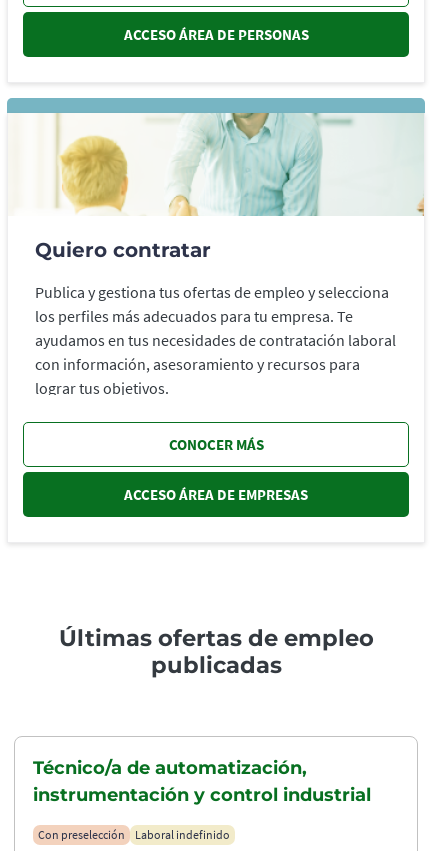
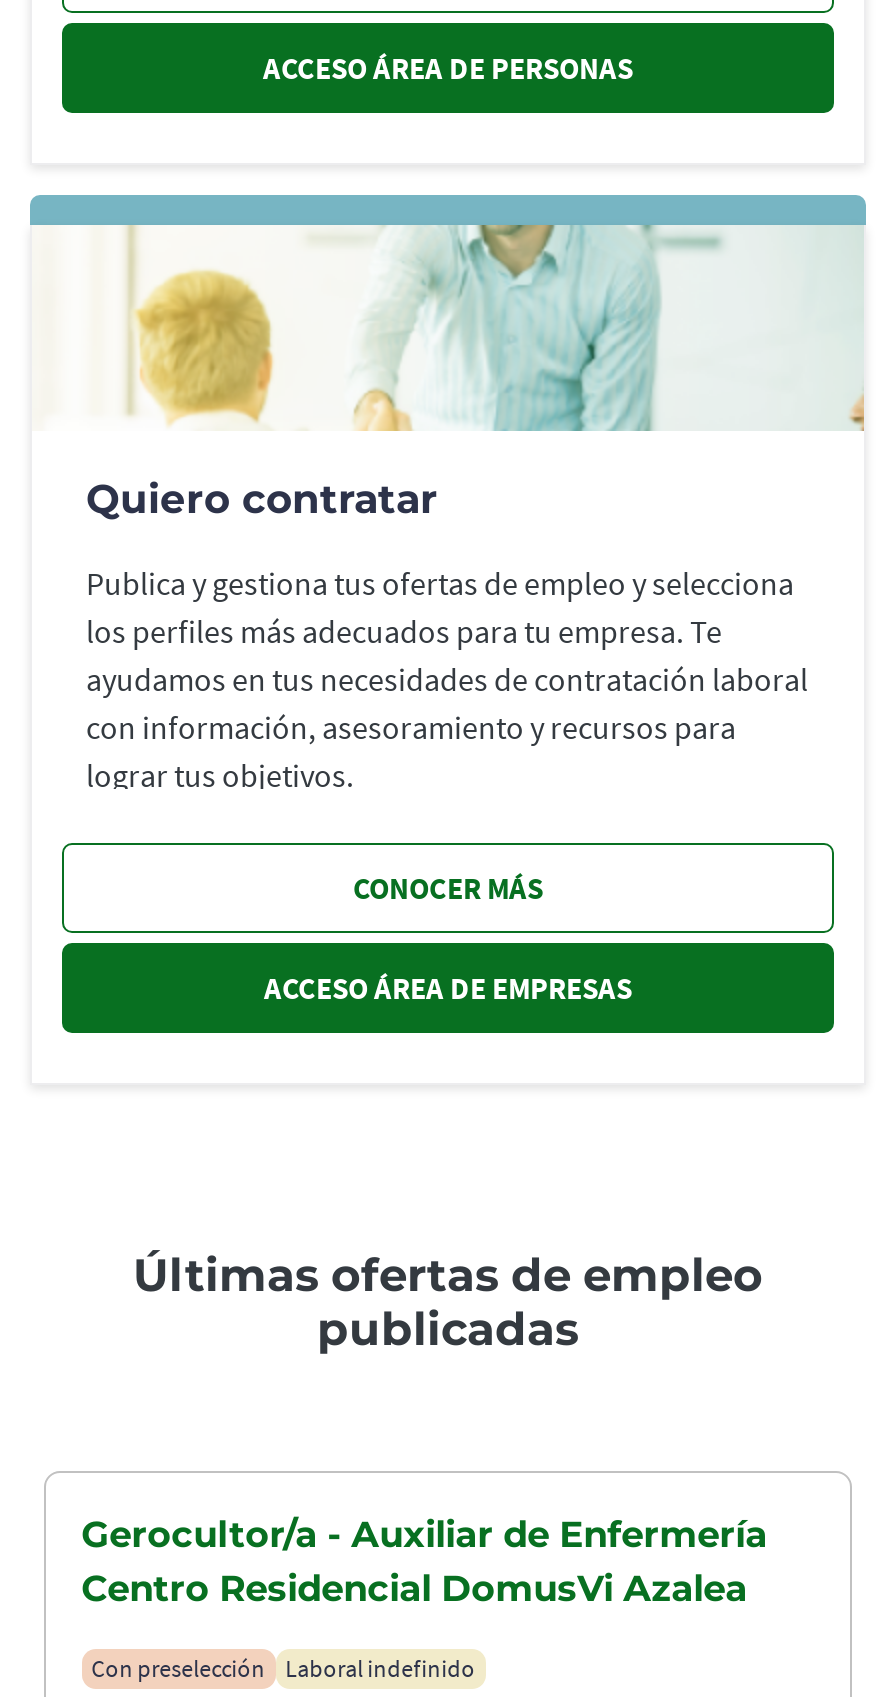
[33,757,371,806] Técnico/a de automatización, | instrumentación y control industrial -> [81,1512,767,1610] Gerocultor/a - Auxiliar de Enfermería | Centro Residencial DomusVi Azalea

